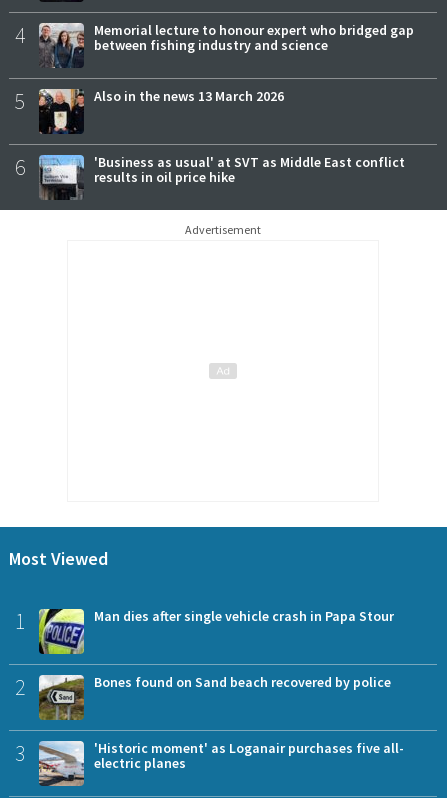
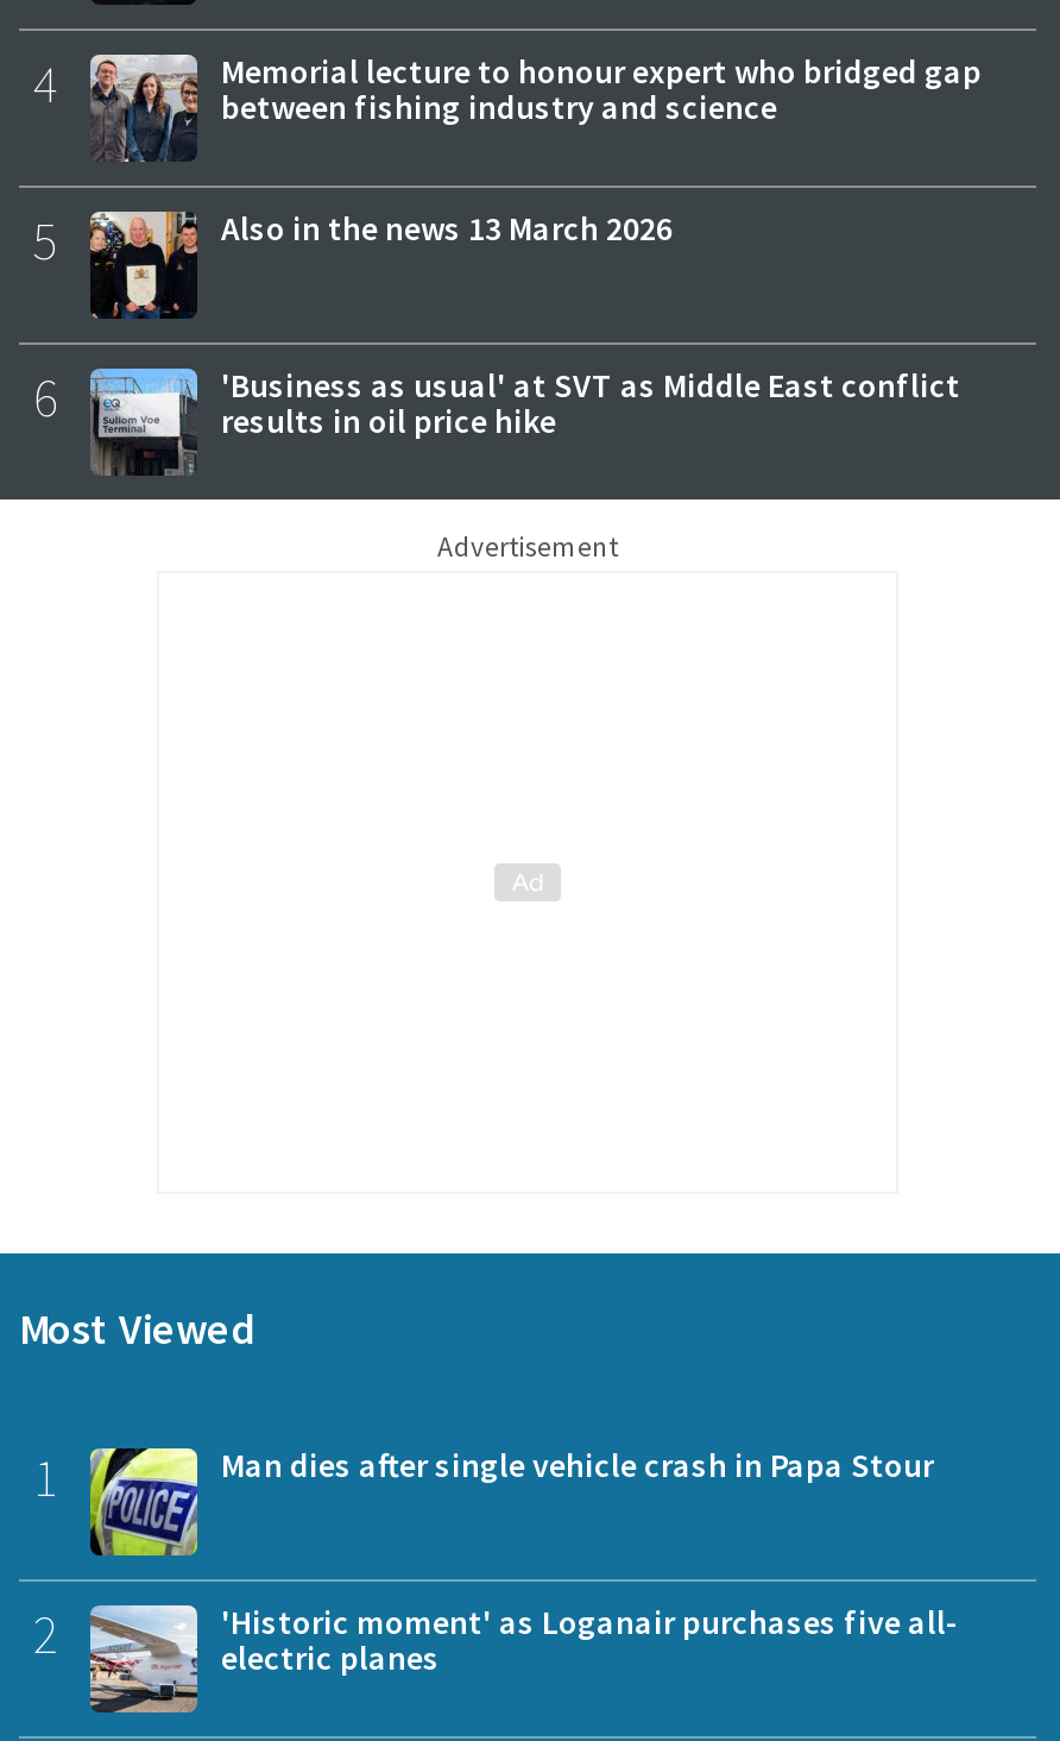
[15,673,391,767] [image] | Bones found on Sand beach recovered by police | 3 -> none

